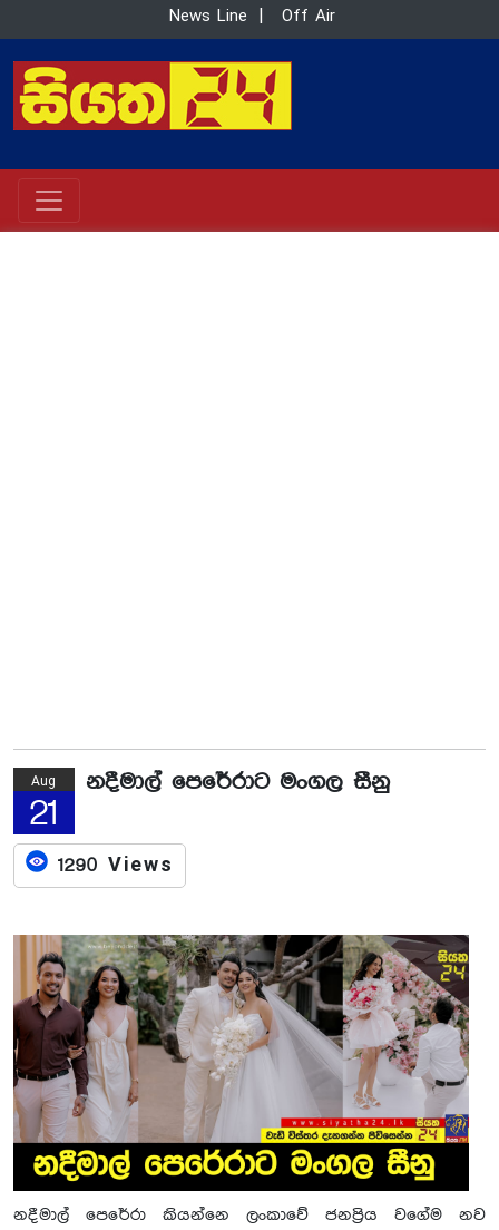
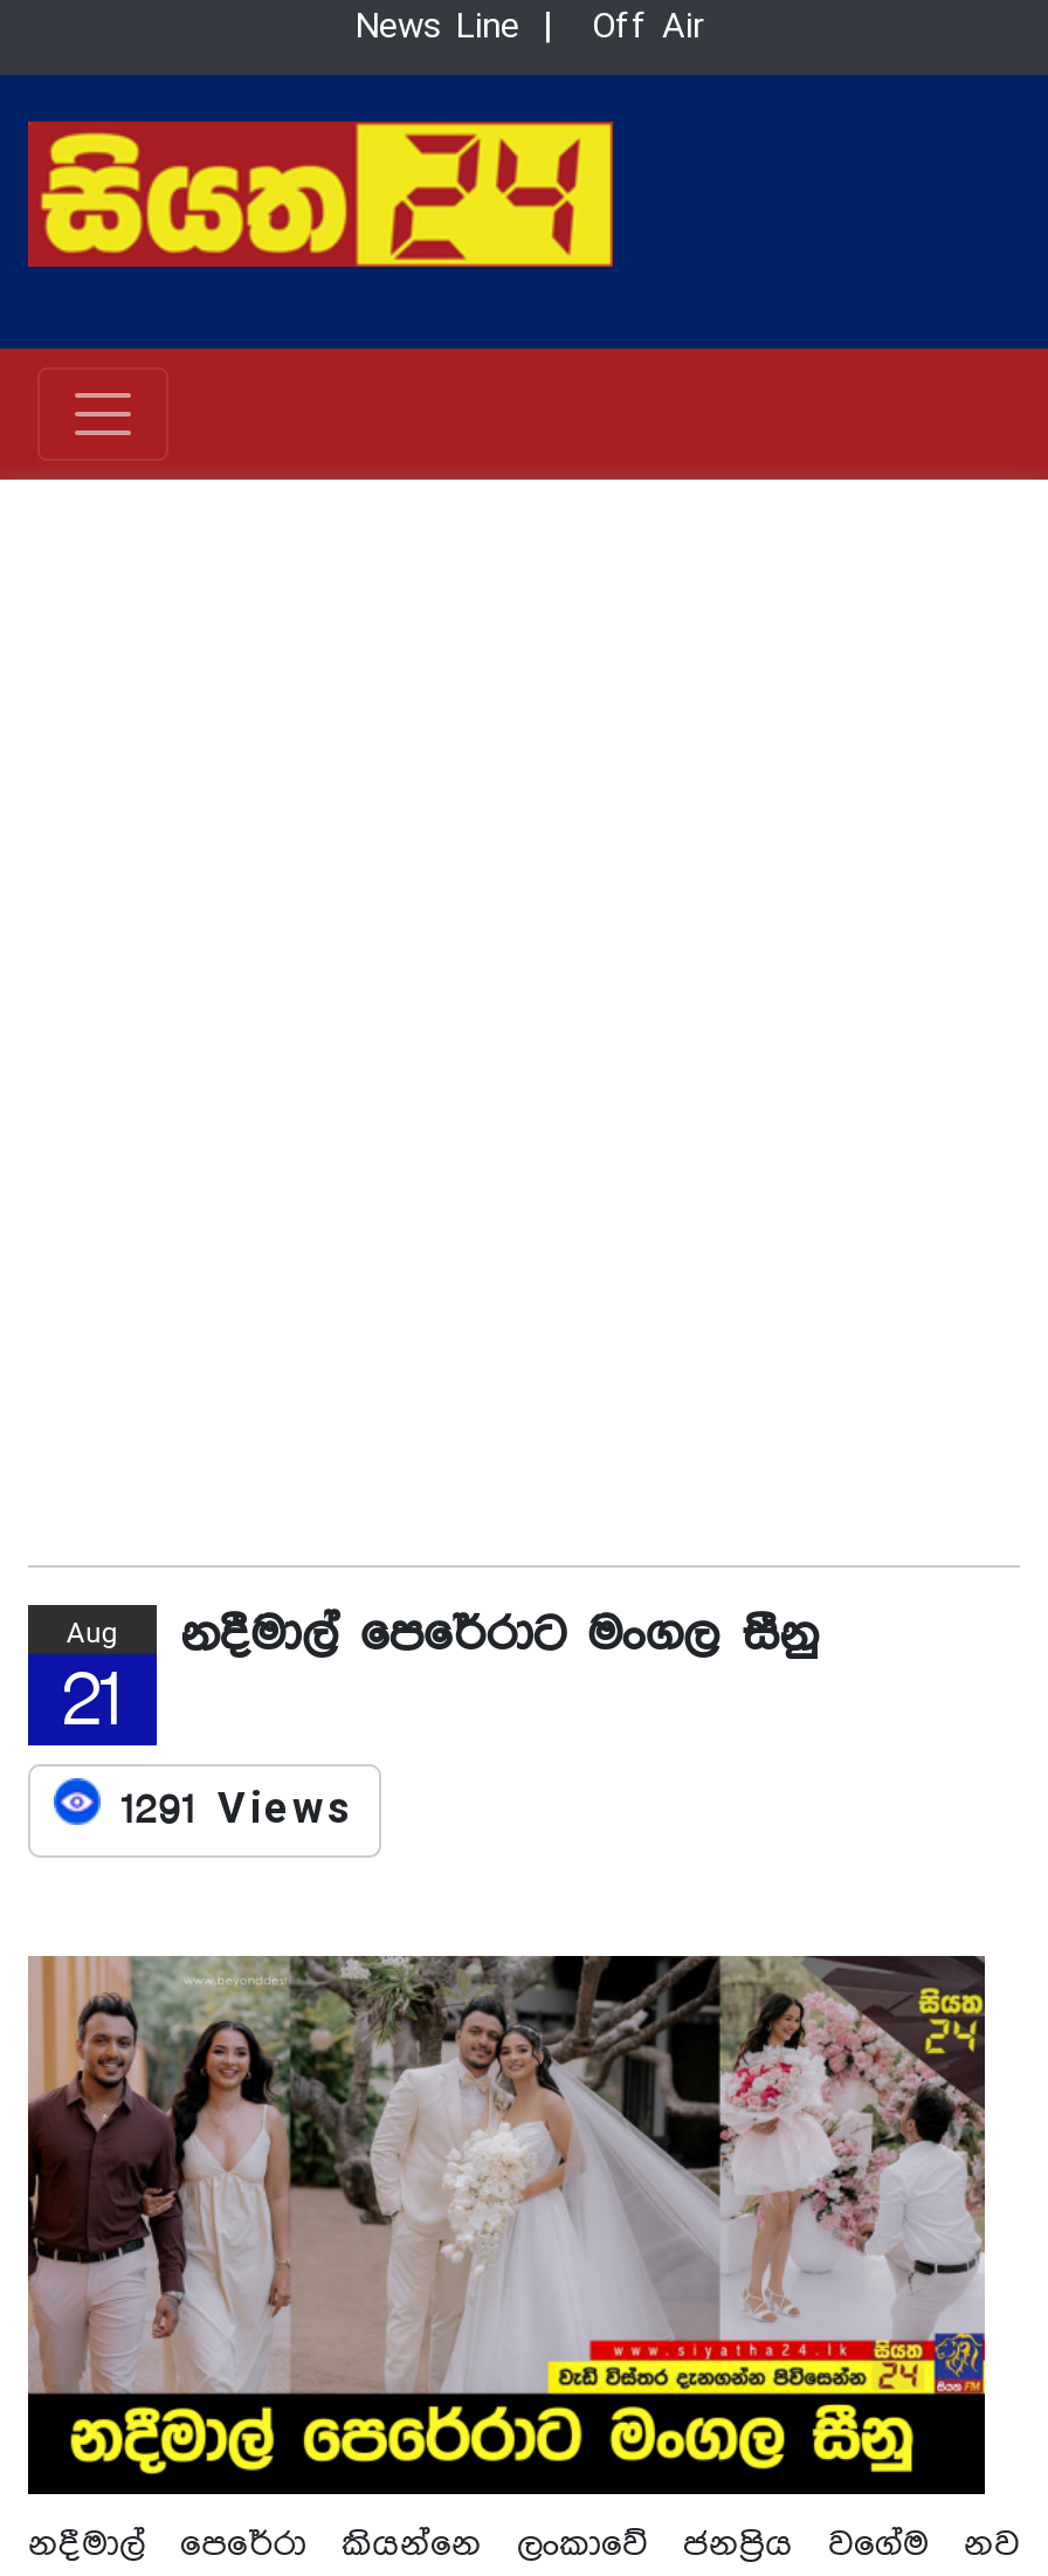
[48,856,174,876] 1290 Views -> [101,1790,356,1832] 1291 Views

